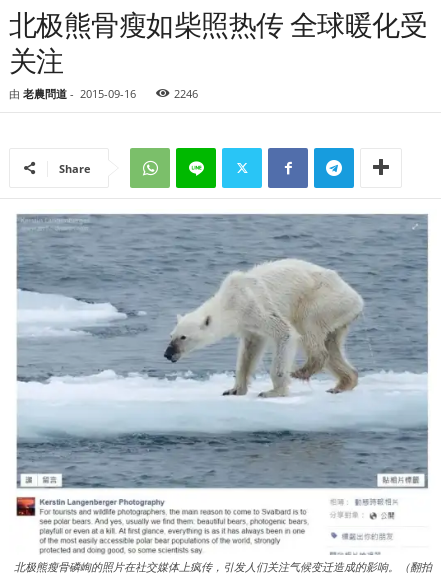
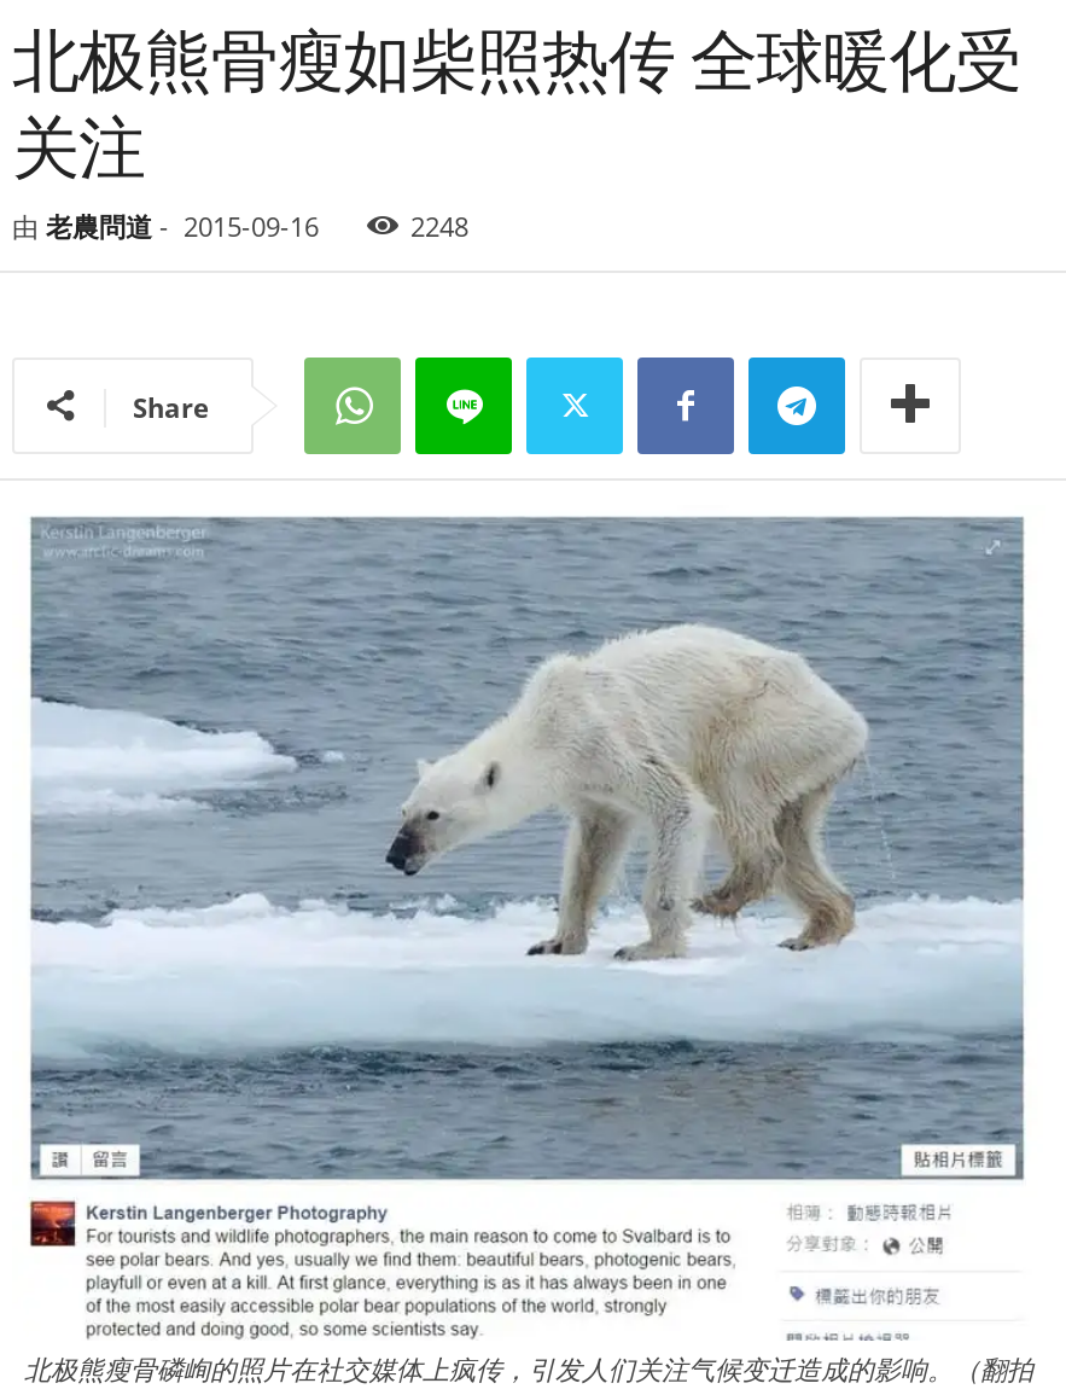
[174,86,198,101] 2246 -> [410,208,468,244] 2248

